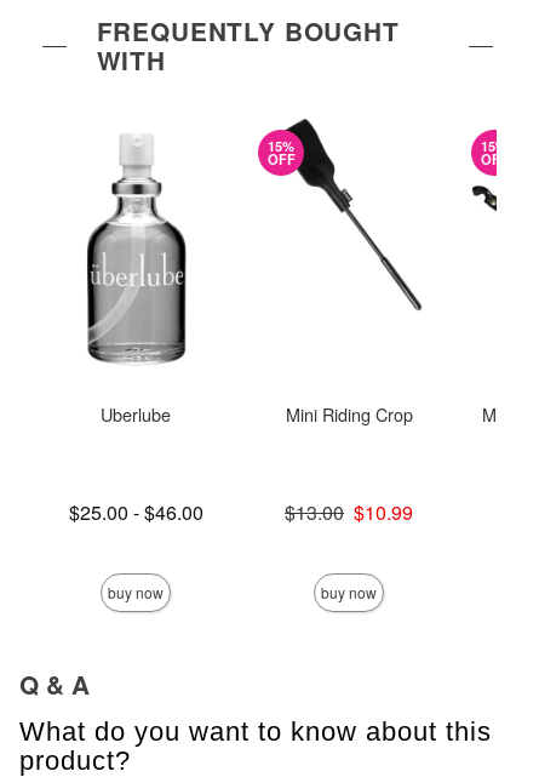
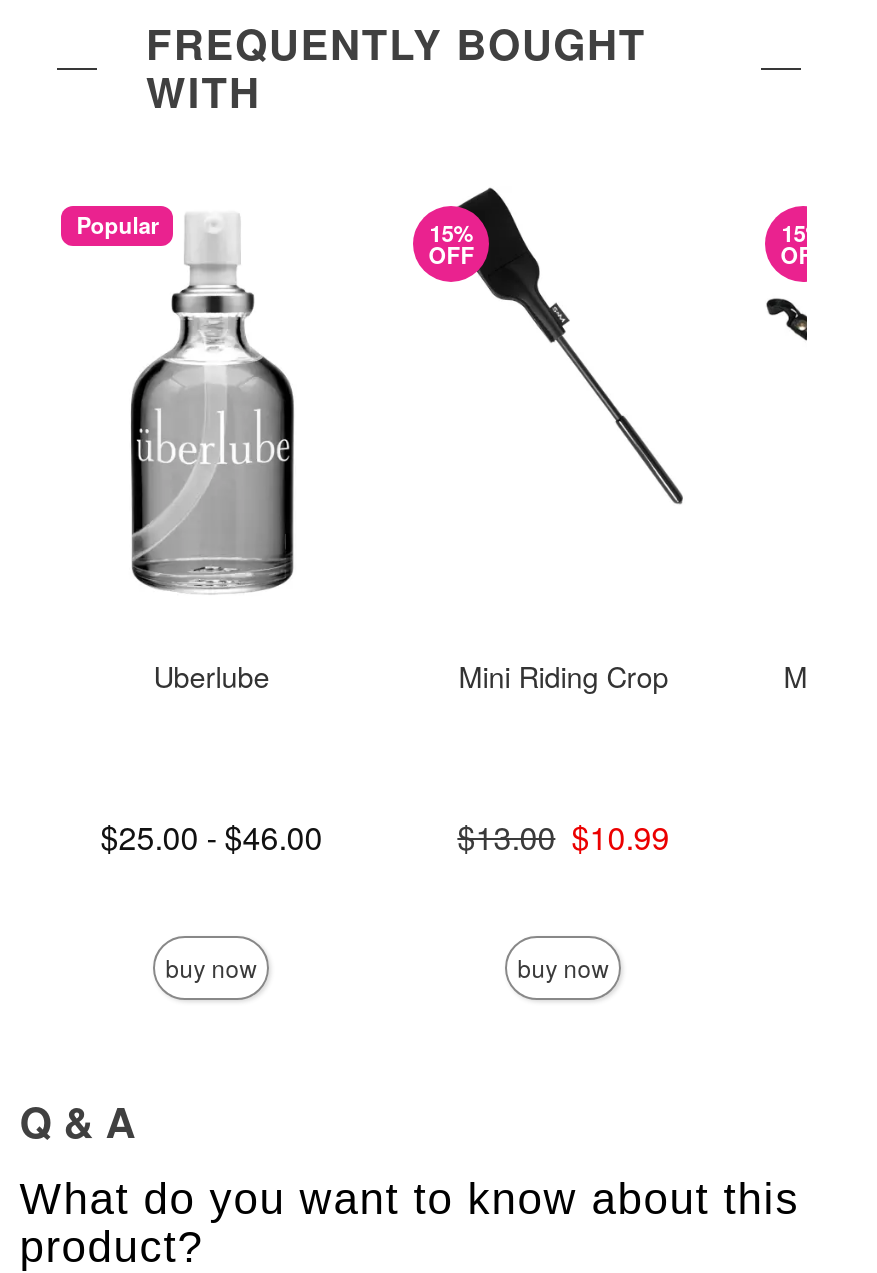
none -> [76,209,158,241] Popular

